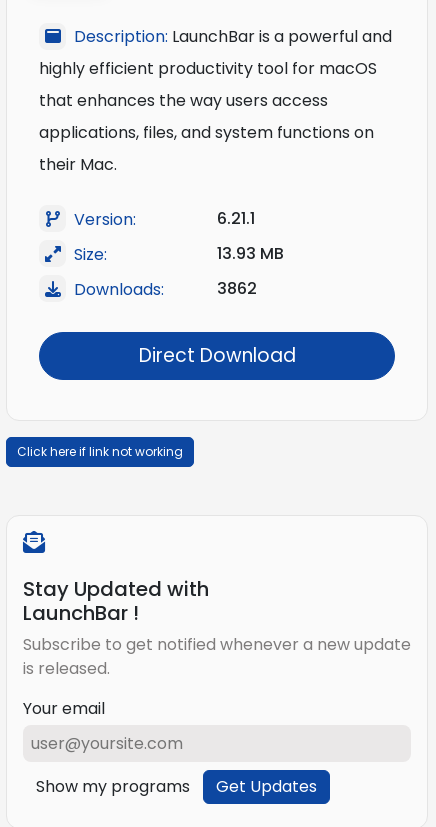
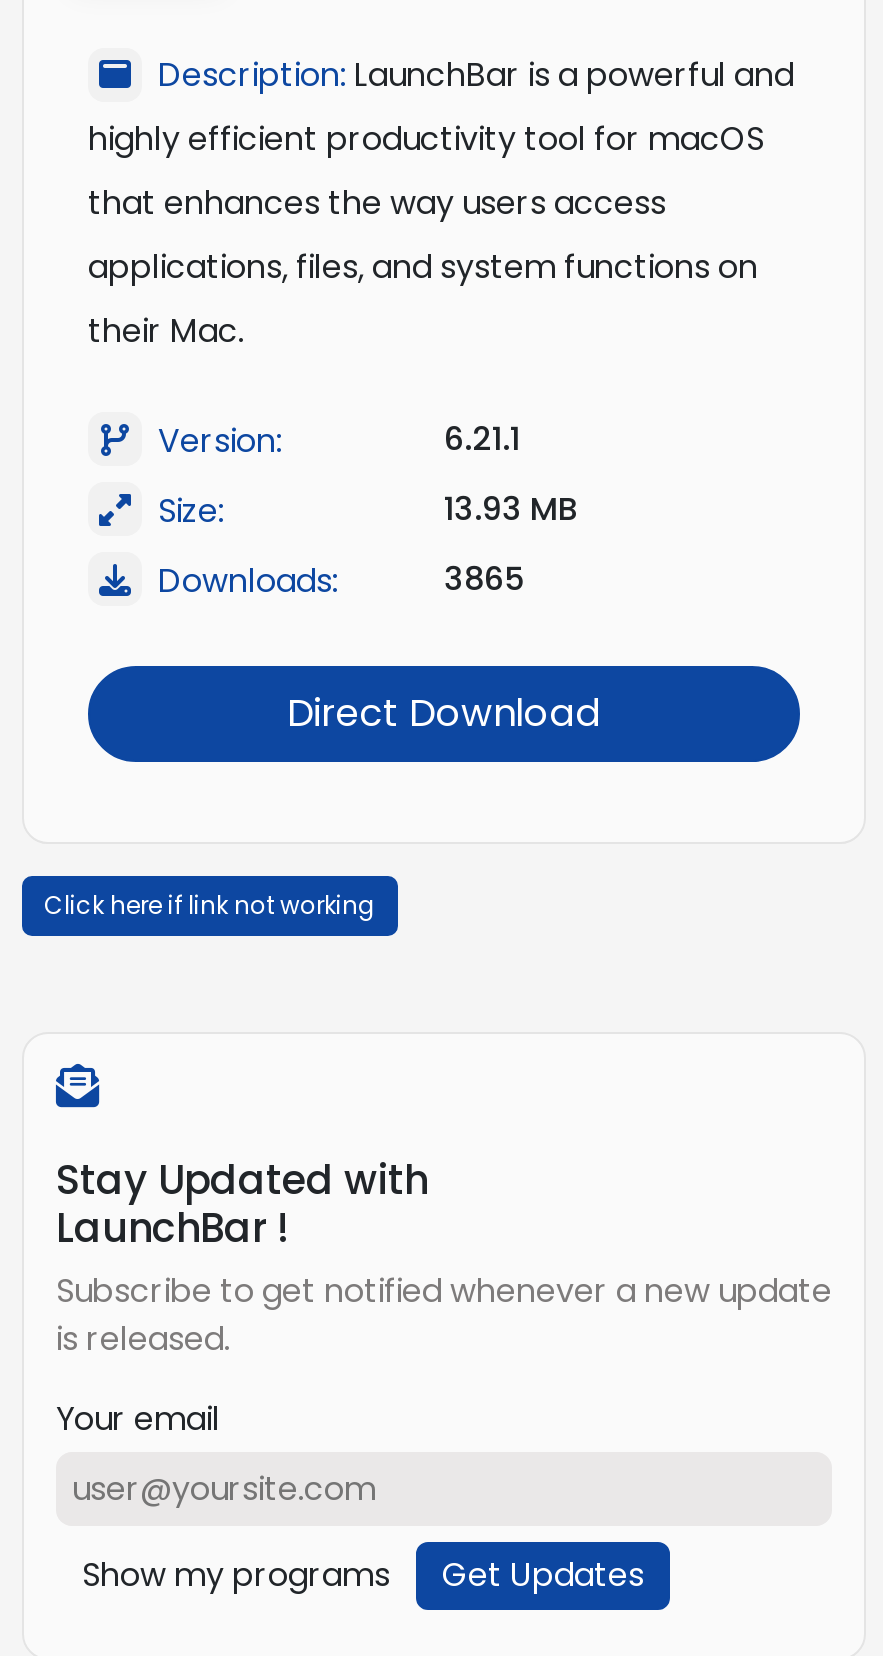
[217,277,257,300] 3862 -> [444,556,524,602] 3865

